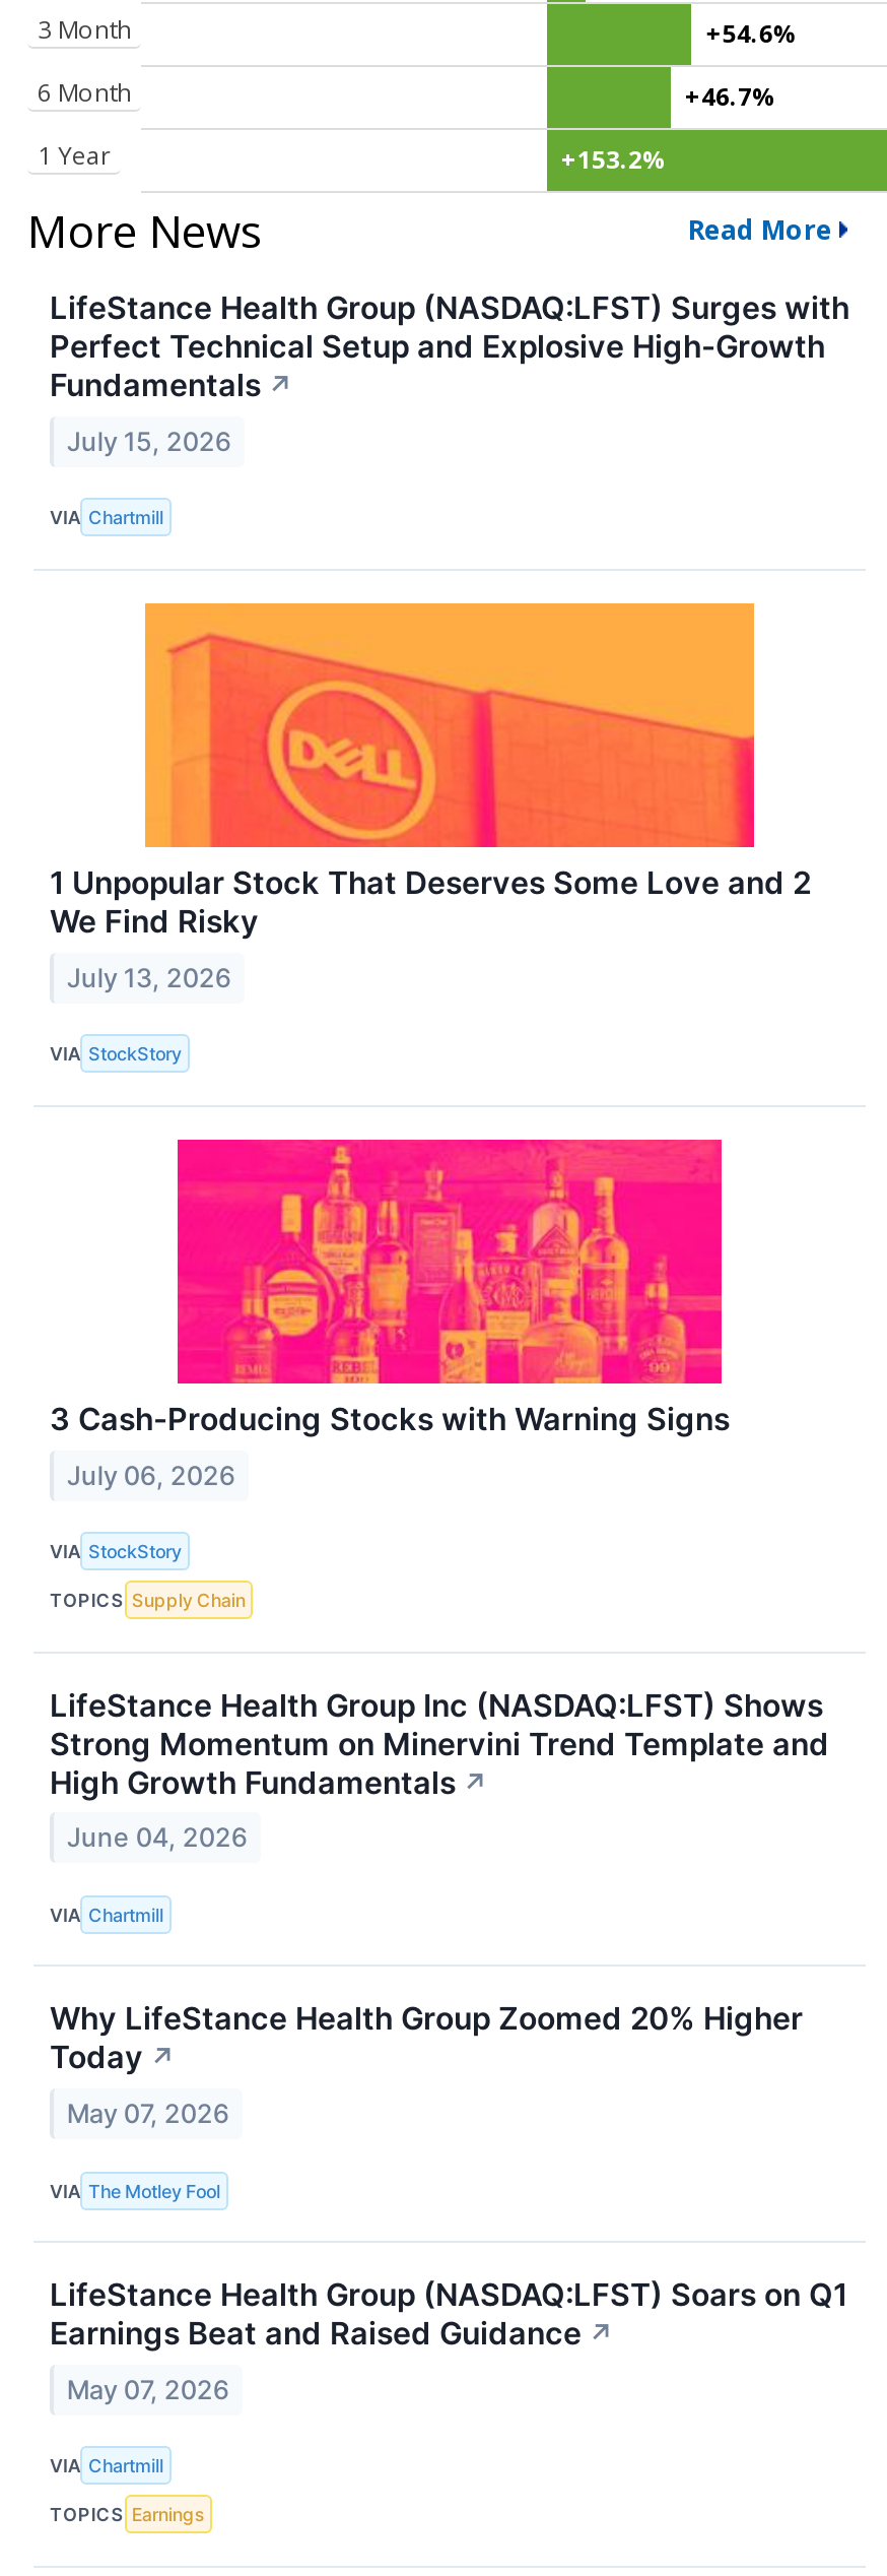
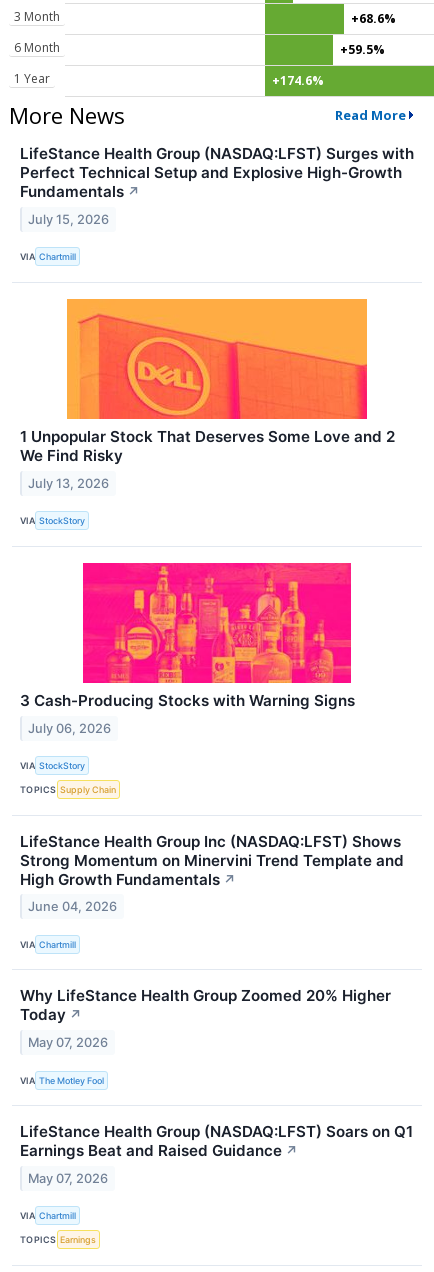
[706,17,797,51] +54.6% -> [351,10,396,27] +68.6%
[685,80,776,114] +46.7% -> [340,41,385,58] +59.5%
[561,143,667,177] +153.2% -> [272,72,324,89] +174.6%

